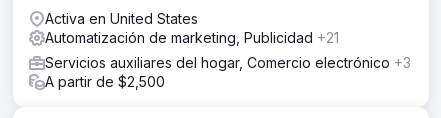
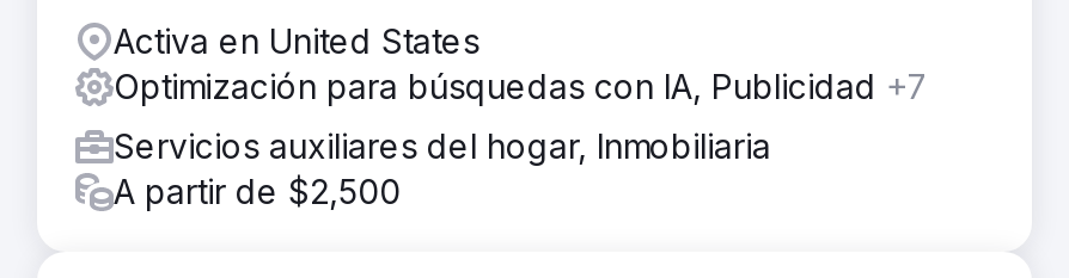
[45,29,339,46] Automatización de marketing, Publicidad +21 -> [114,65,929,105] Optimización para búsquedas con IA, Publicidad +7
[45,54,411,71] Servicios auxiliares del hogar, Comercio electrónico +3 -> [114,124,771,165] Servicios auxiliares del hogar, Inmobiliaria

